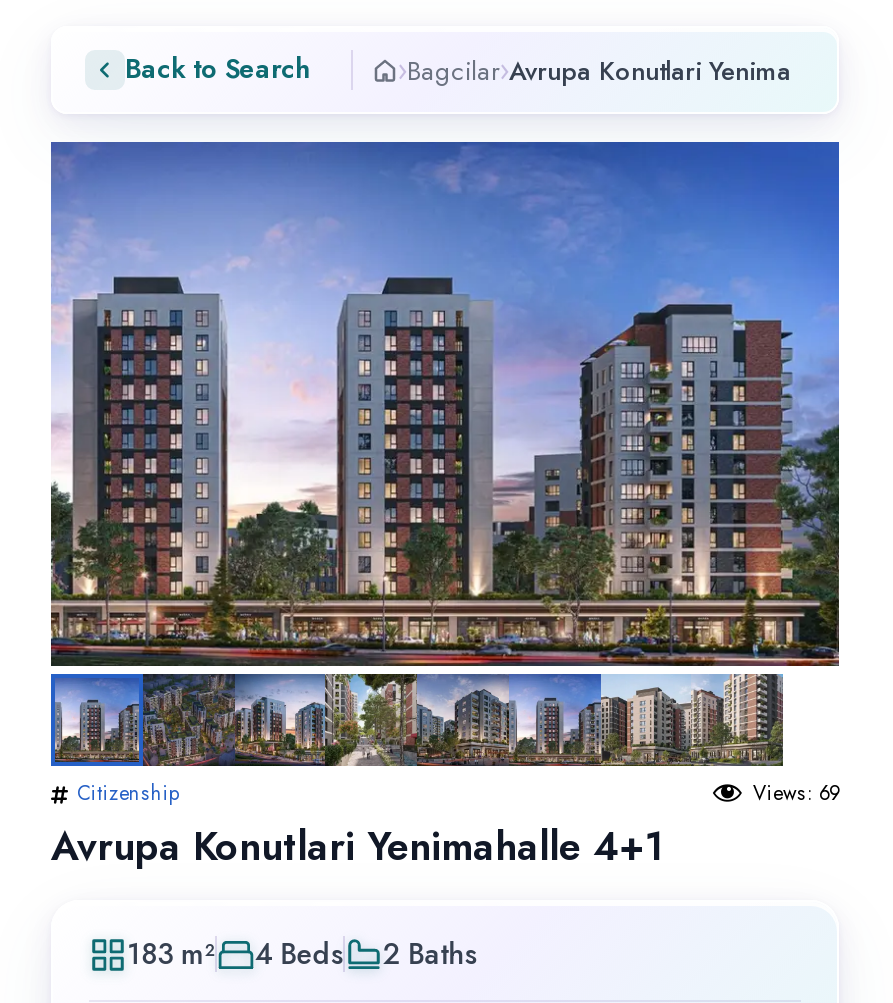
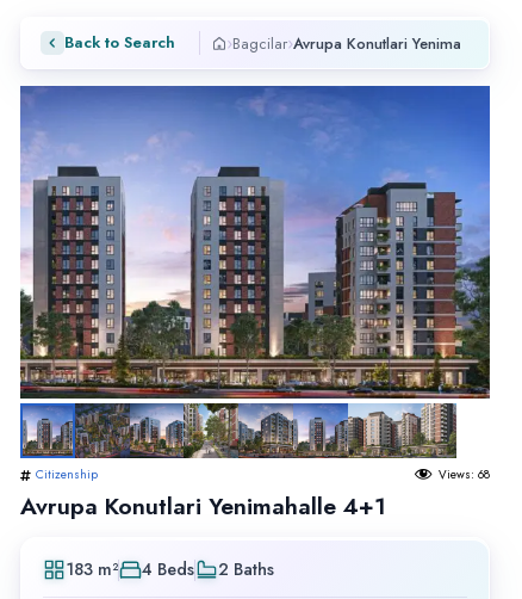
[753,778,839,808] Views: 69 -> [439,465,490,483] Views: 68

